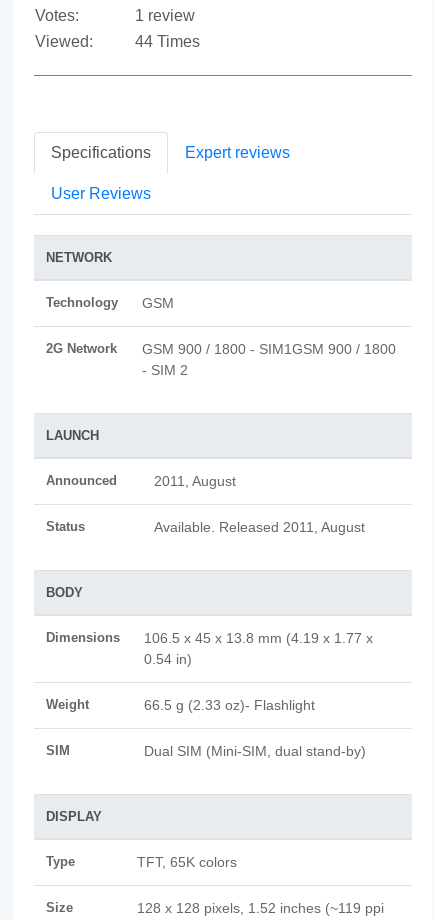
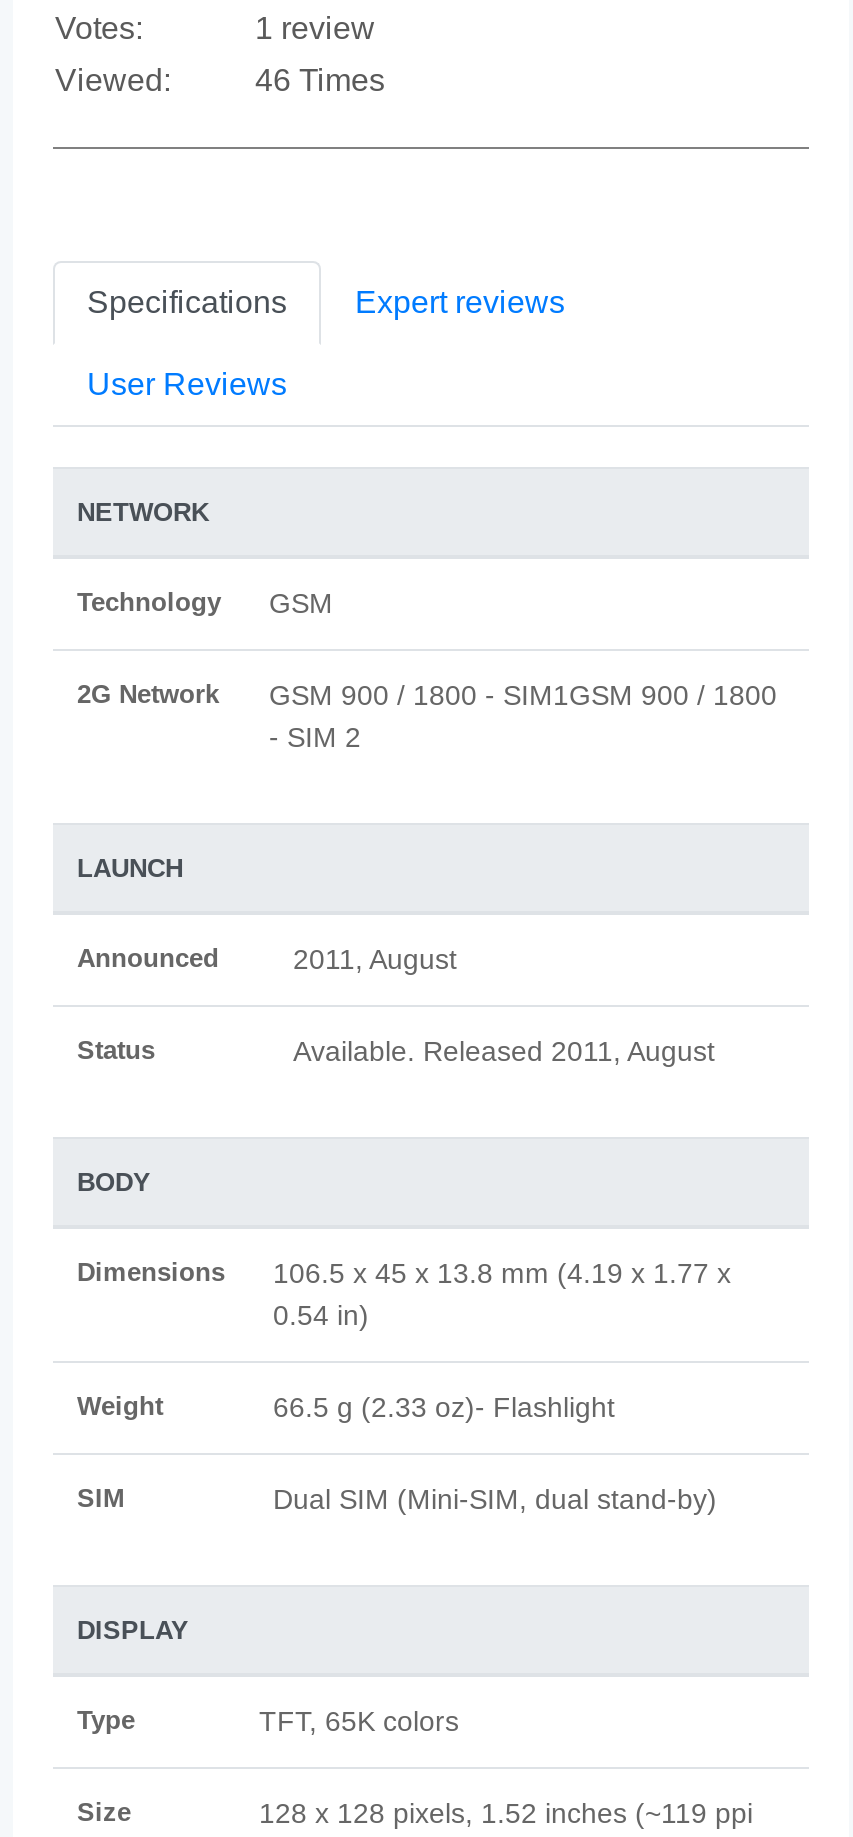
[135,33,200,50] 44 Times -> [255,63,385,97] 46 Times

